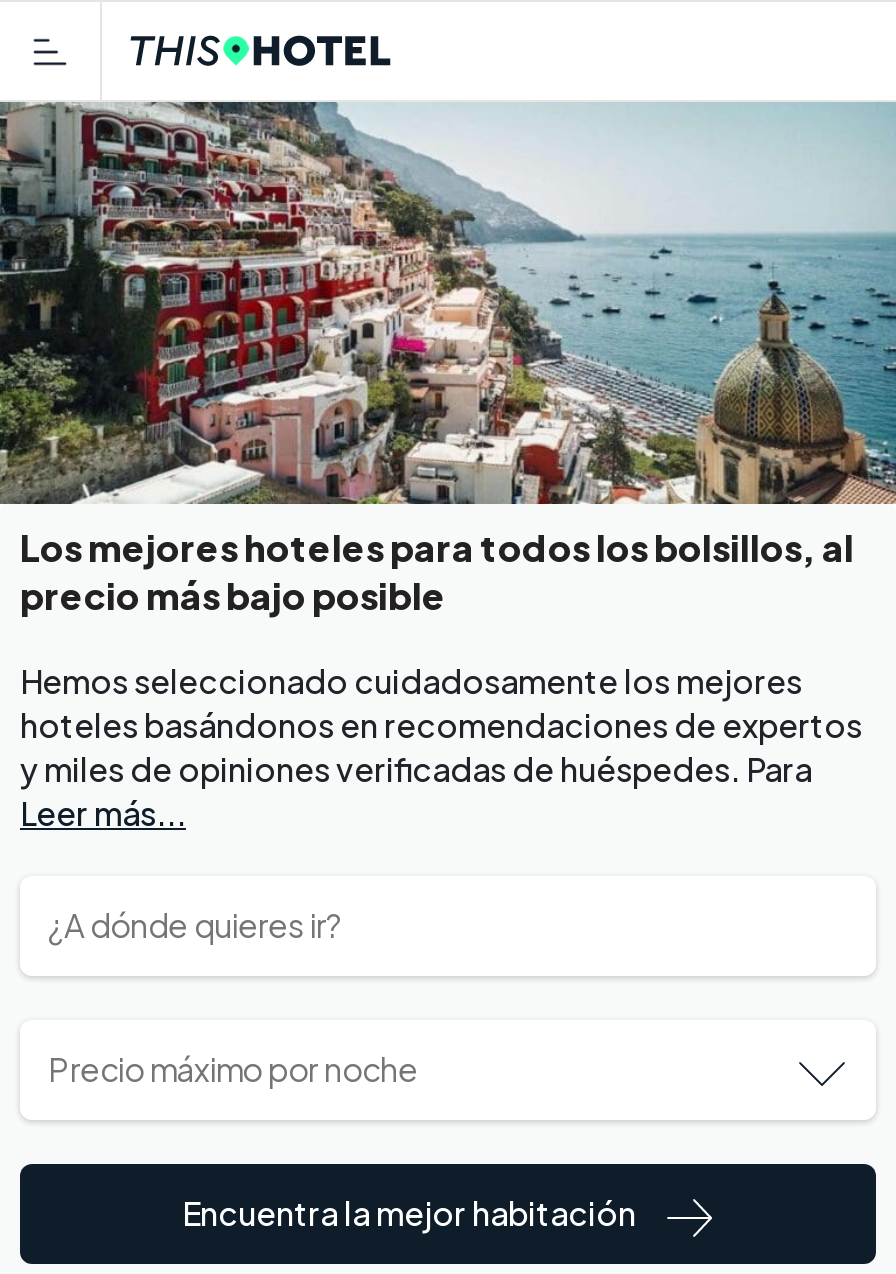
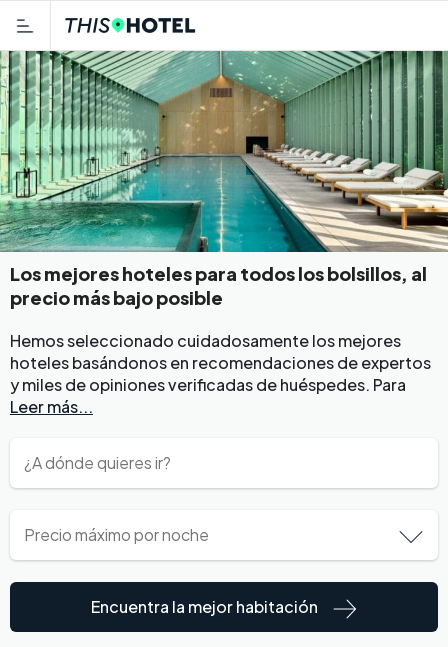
[6,100,890,506] [image] -> [3,50,445,253] [image]

